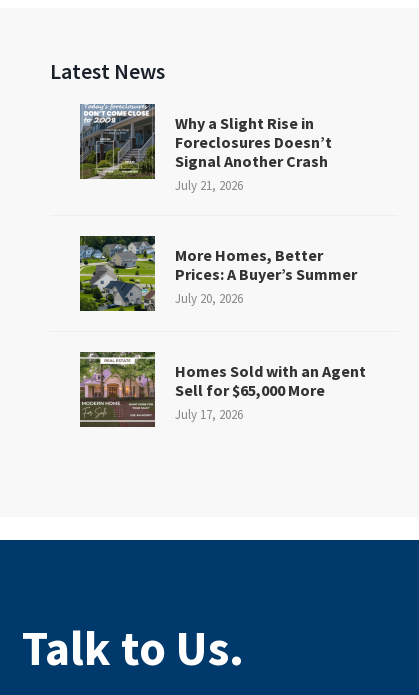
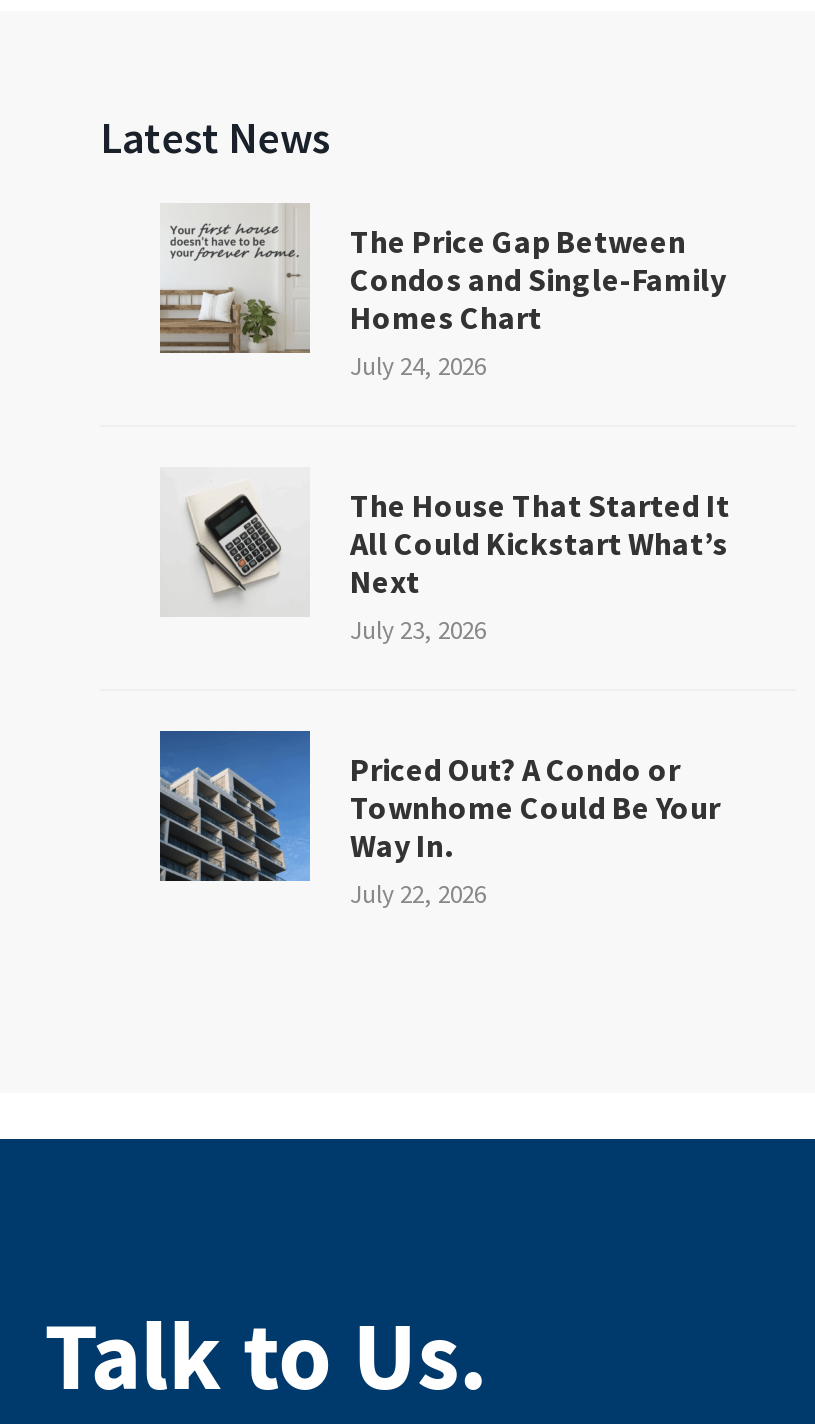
[80,104,332,194] [image] | Why a Slight Rise in | Foreclosures Doesn’t | Signal Another Crash | July 21, 2026 -> [160,205,726,383] [image] | The Price Gap Between | Condos and Single-Family | Homes Chart | July 24, 2026
[79,235,357,312] [image] | More Homes, Better | Prices: A Buyer’s Summer | July 20, 2026 -> [160,485,730,647] [image] | The House That Started It | All Could Kickstart What’s | Next | July 23, 2026
[79,351,366,428] [image] | Homes Sold with an Agent | Sell for $65,000 More | July 17, 2026 -> [158,729,720,911] [image] | Priced Out? A Condo or | Townhome Could Be Your | Way In. | July 22, 2026

